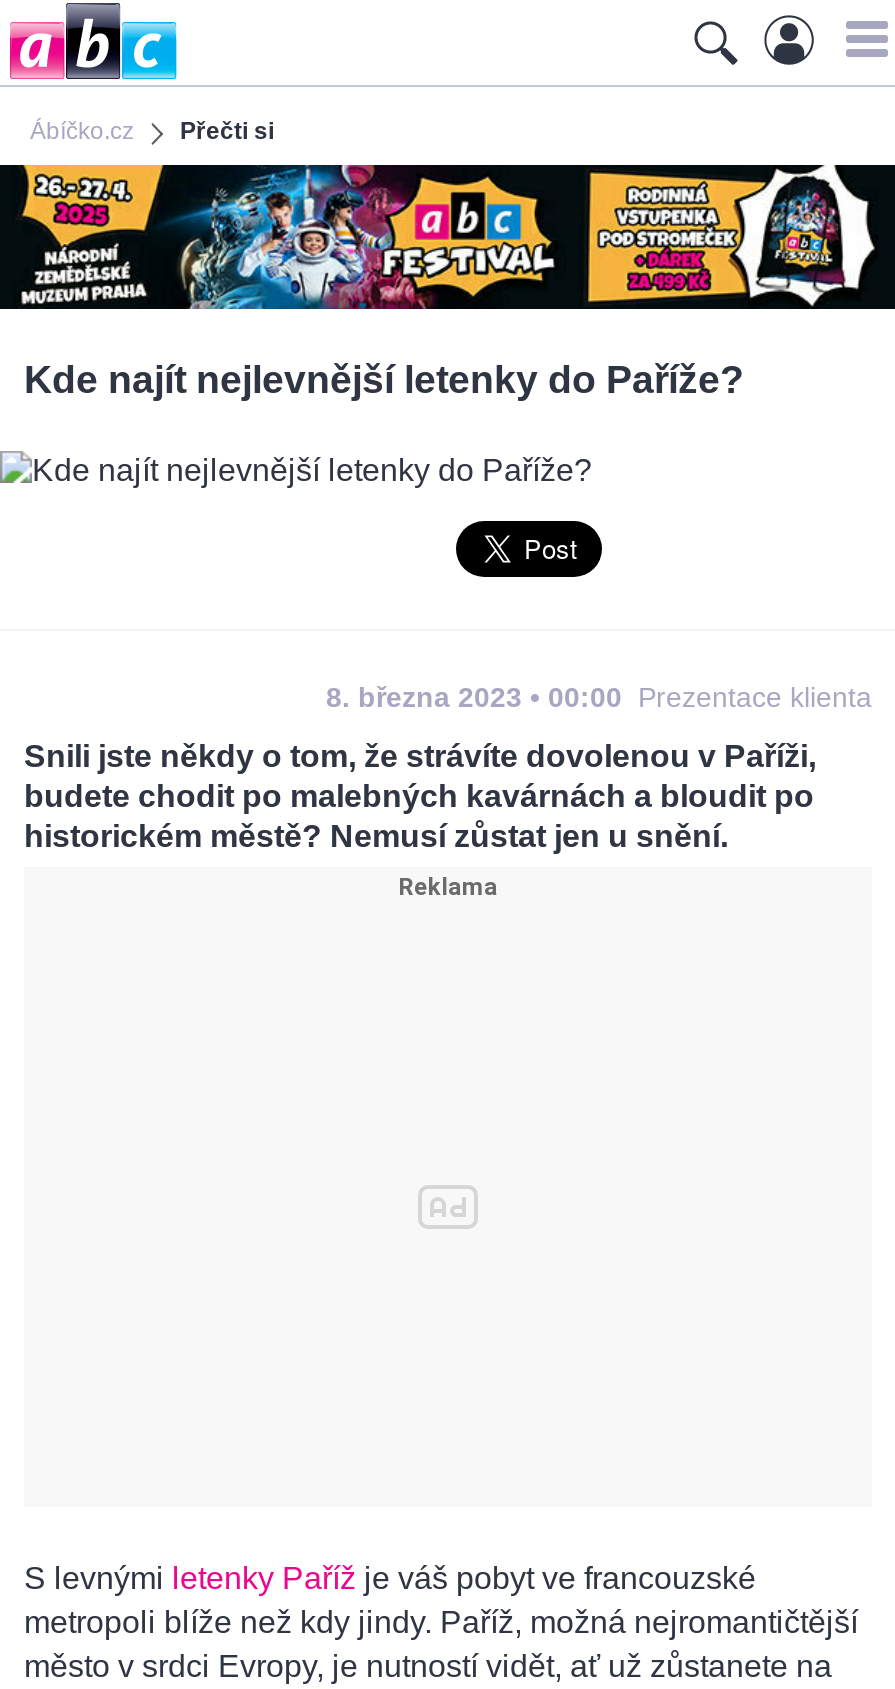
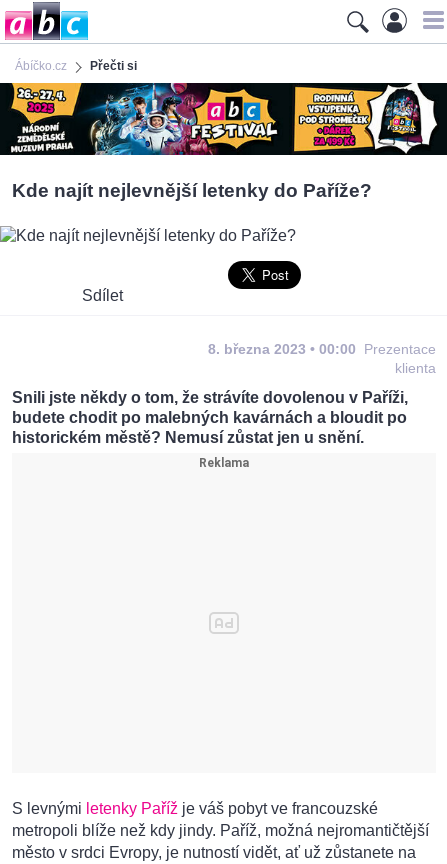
[326,680,872,712] 8. března 2023 • 00:00 Prezentace klienta -> [82,287,436,376] Sdílet | 8. března 2023 • 00:00 Prezentace | klienta

